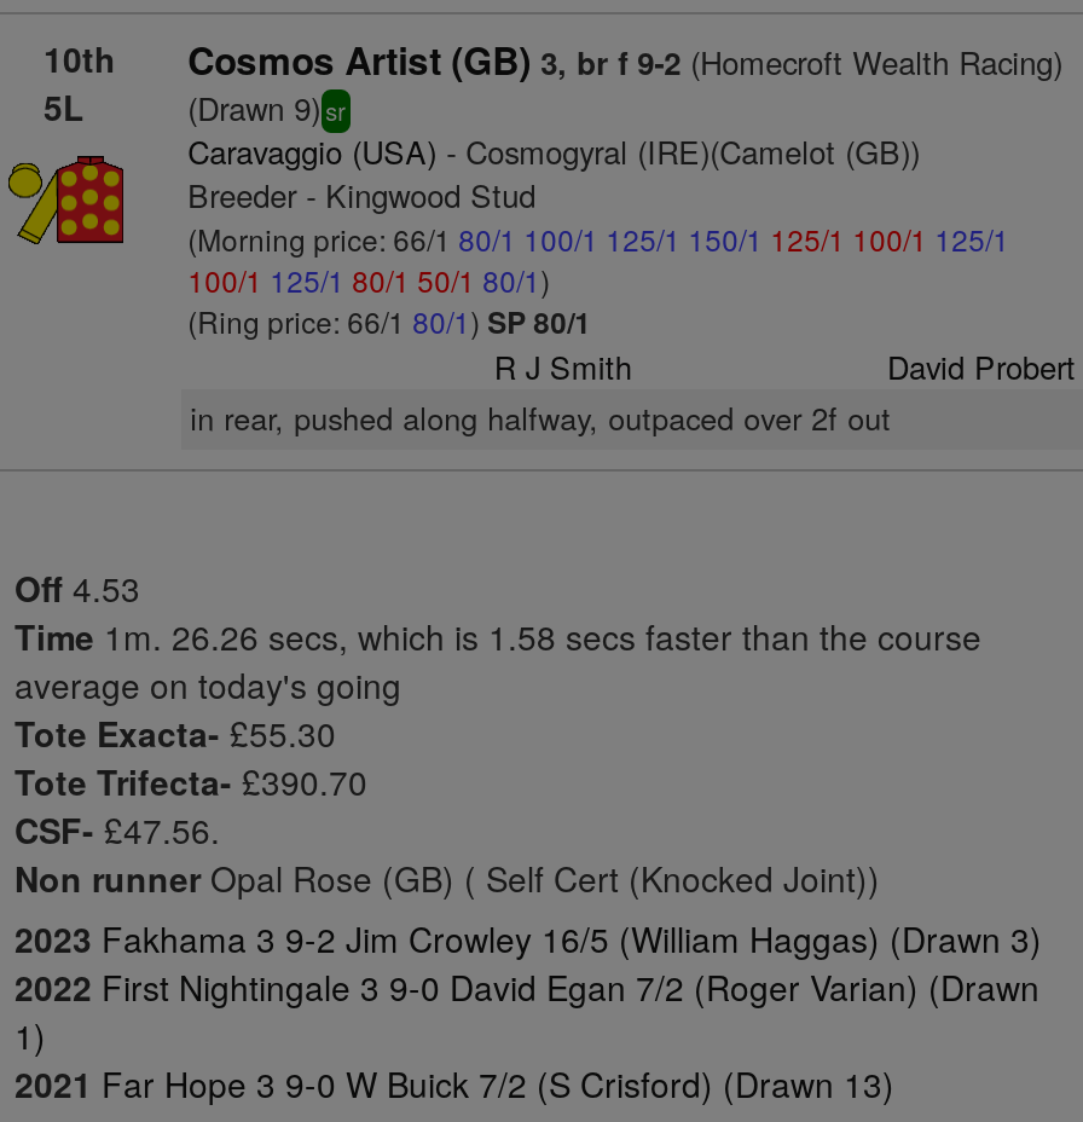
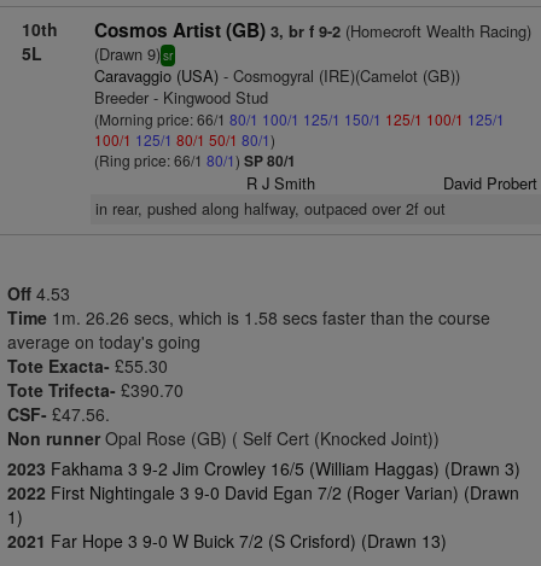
[7,152,126,247] [image] -> none

